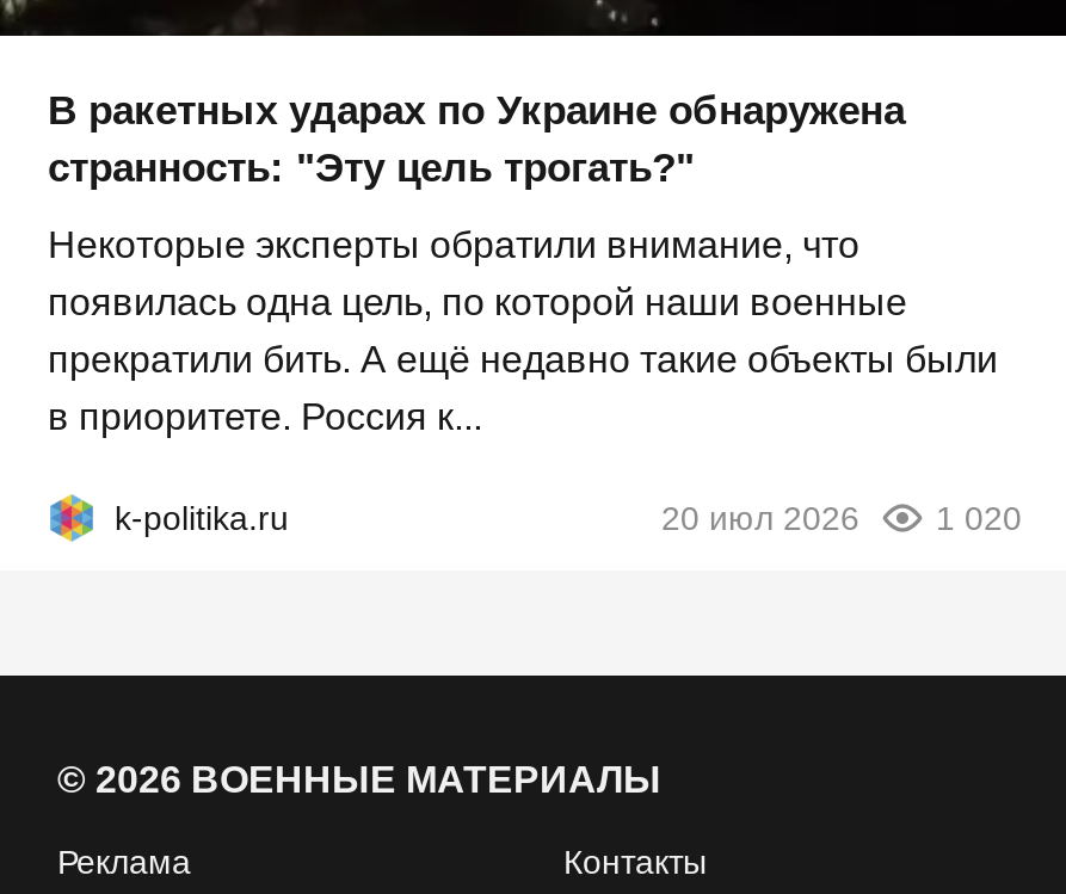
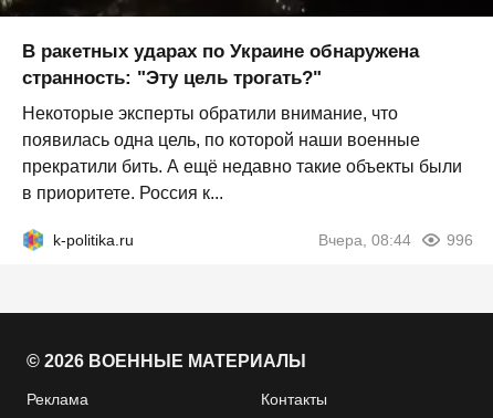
[661,498,1022,536] 20 июл 2026 | 1 020 -> [318,231,473,248] Вчера, 08:44 | 996

